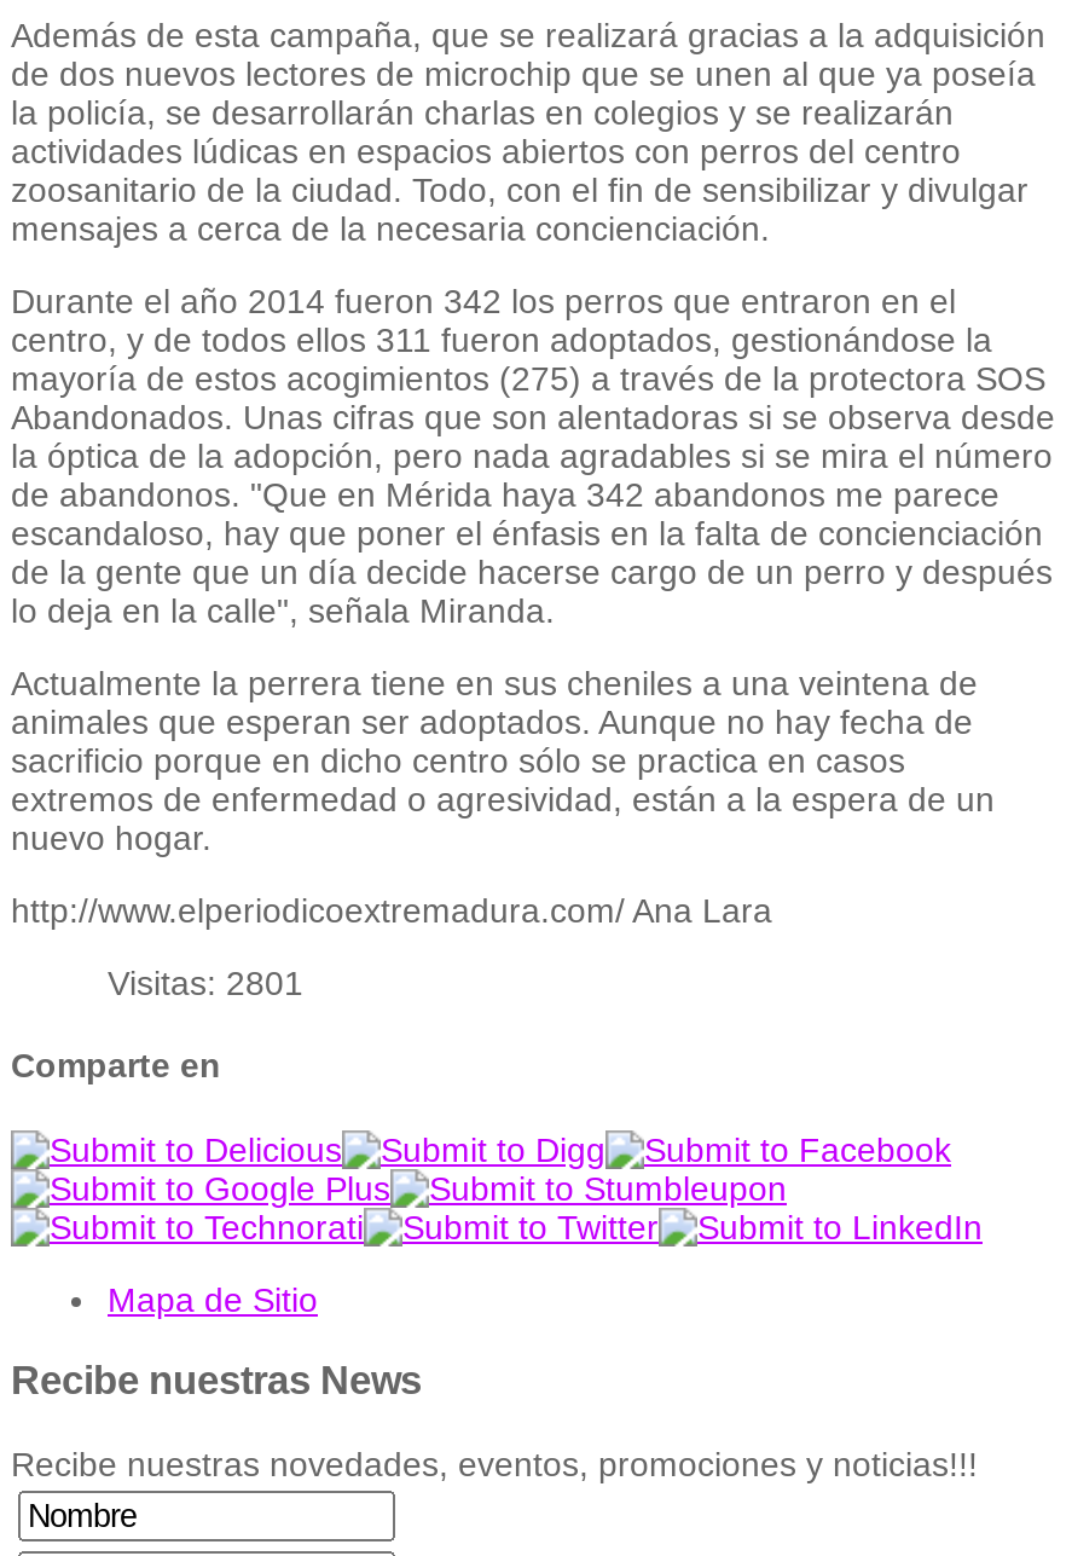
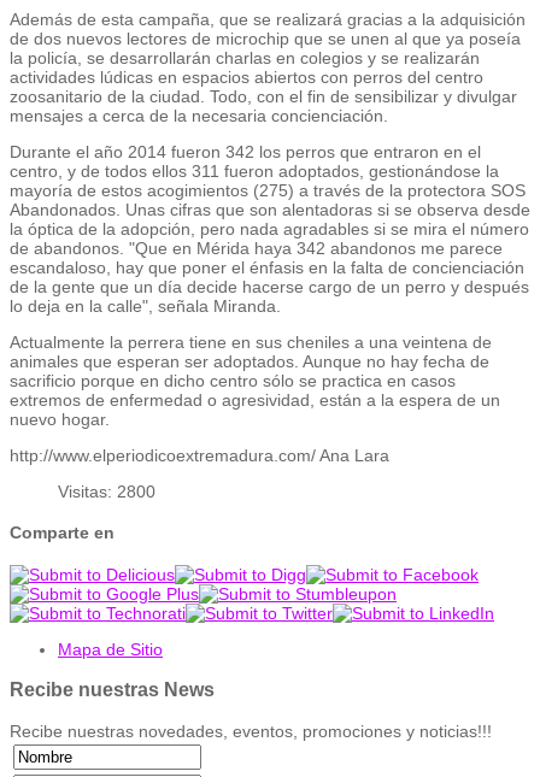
[108,963,303,1002] Visitas: 2801 -> [58,481,155,501] Visitas: 2800

